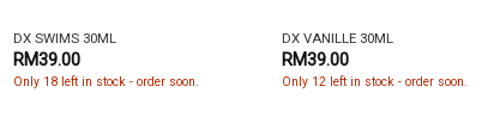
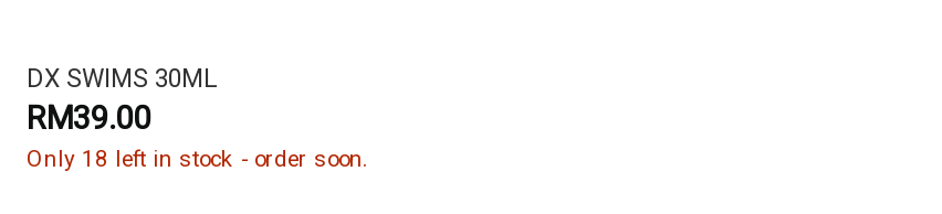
[282,30,468,90] DX VANILLE 30ML | RM39.00 | Only 12 left in stock - order soon. -> none

